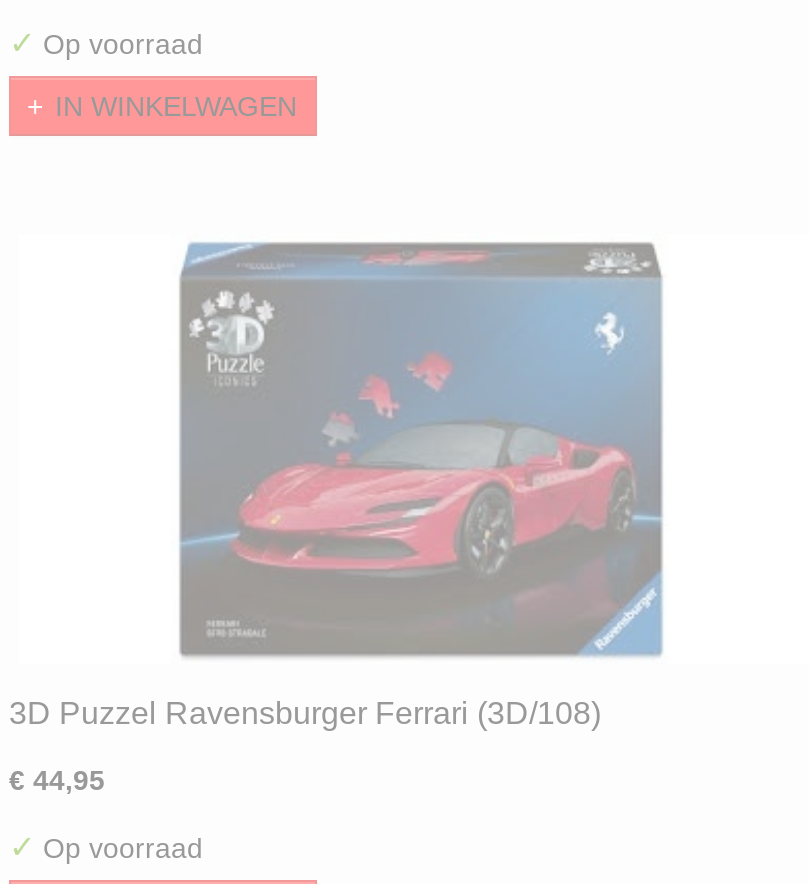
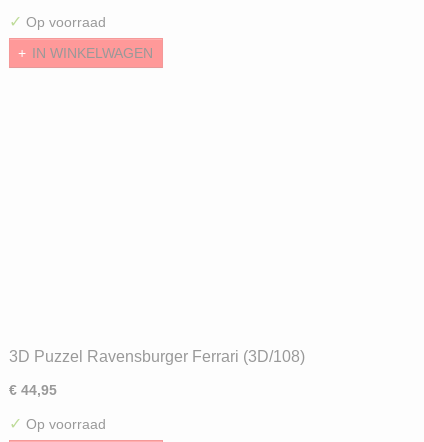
[177,240,665,660] [image] -> none

